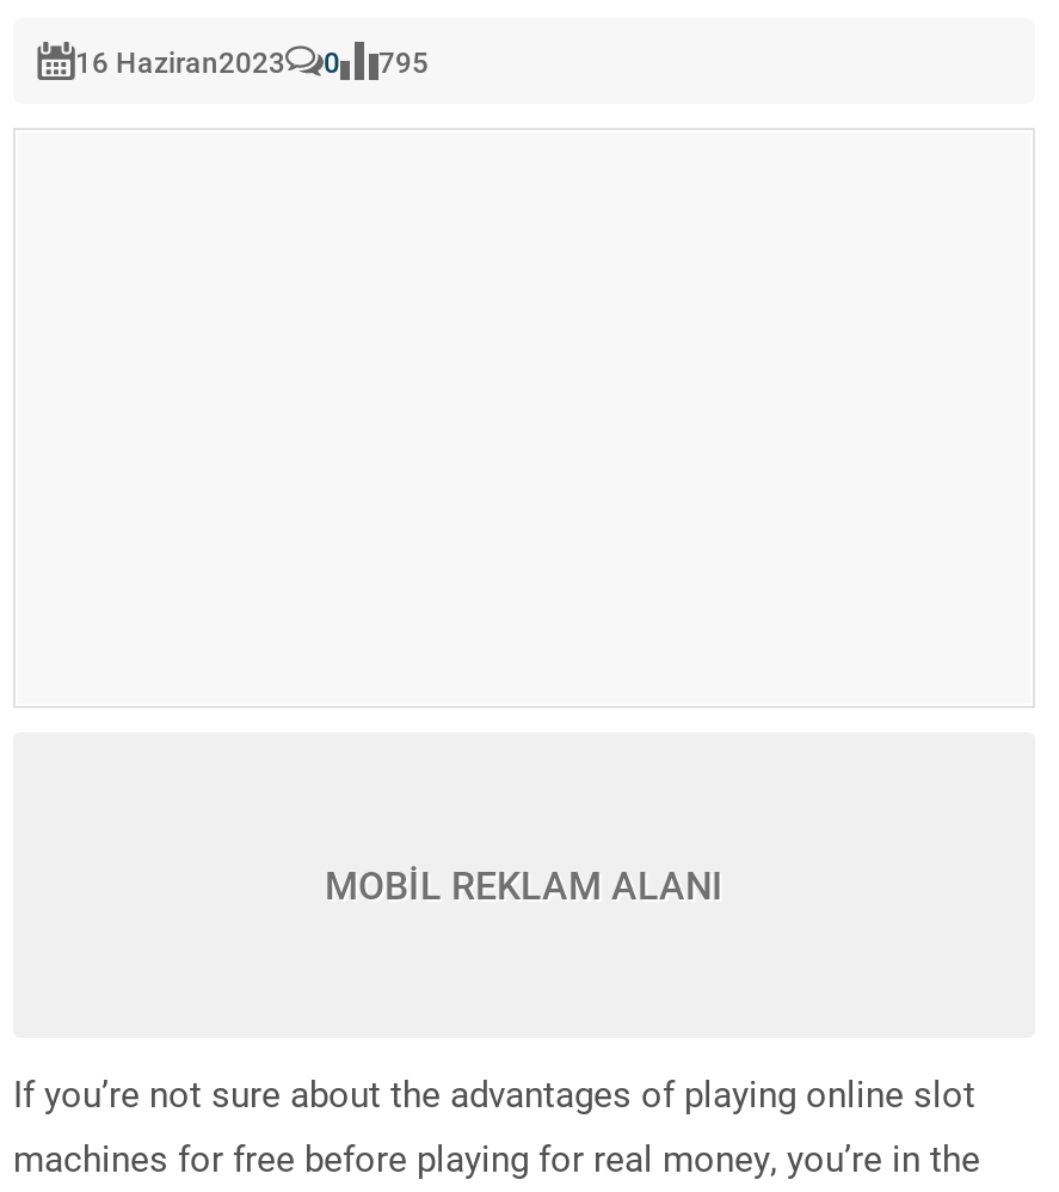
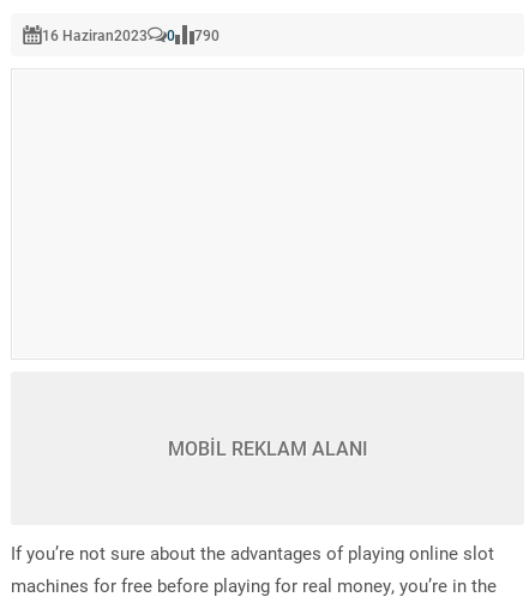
[75,42,429,80] 16 Haziran2023 0 795 -> [42,25,220,44] 16 Haziran2023 0 790

